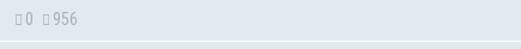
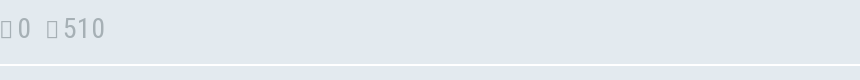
[25,9,78,28] 0 956 -> [17,11,105,43] 0 510

